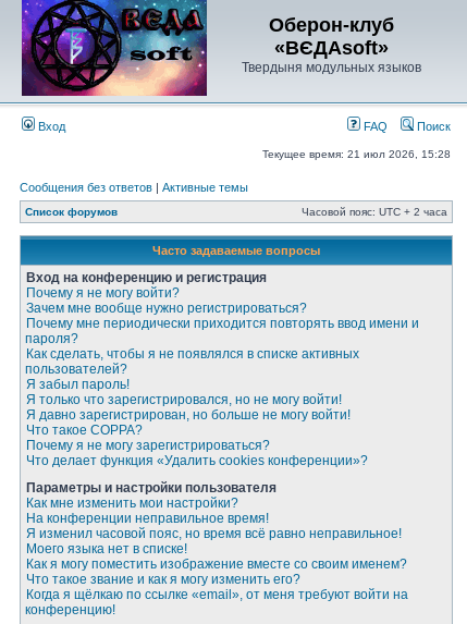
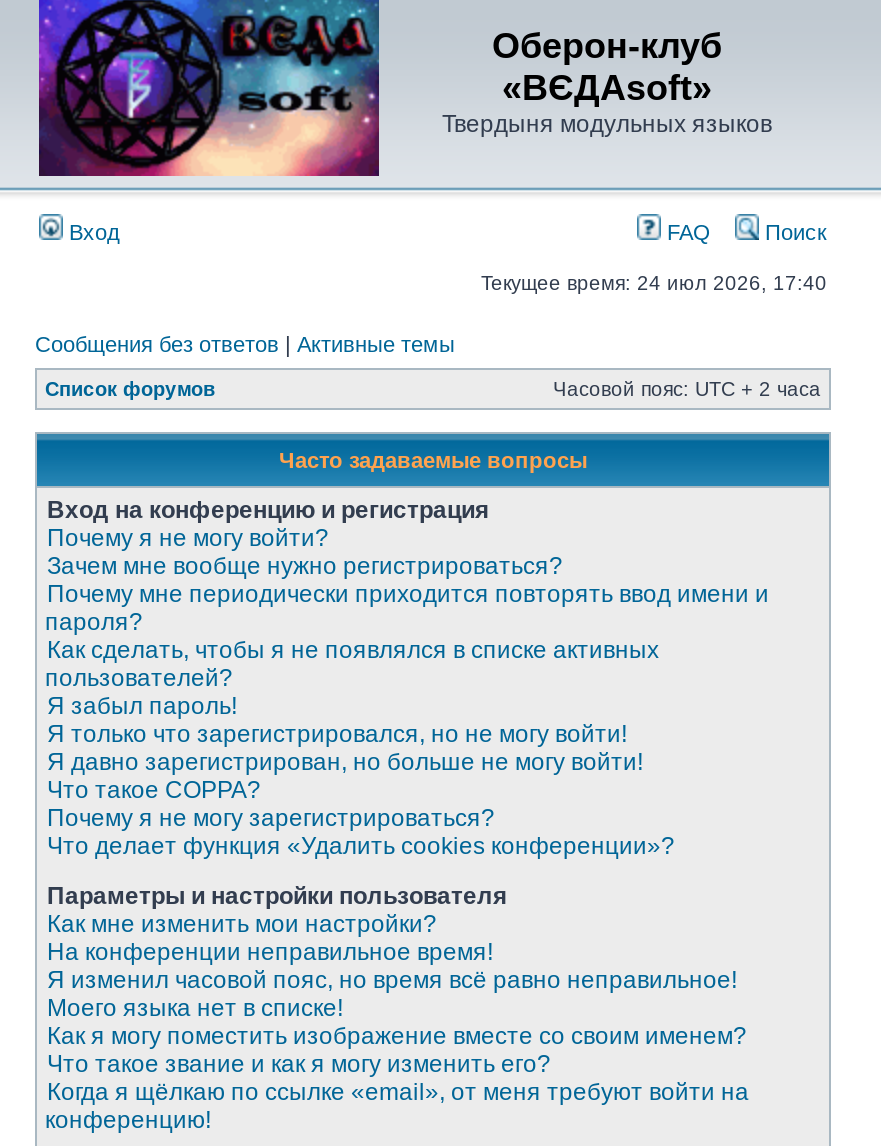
[262,148,451,160] Текущее время: 21 июл 2026, 15:28 -> [481,272,827,294] Текущее время: 24 июл 2026, 17:40

